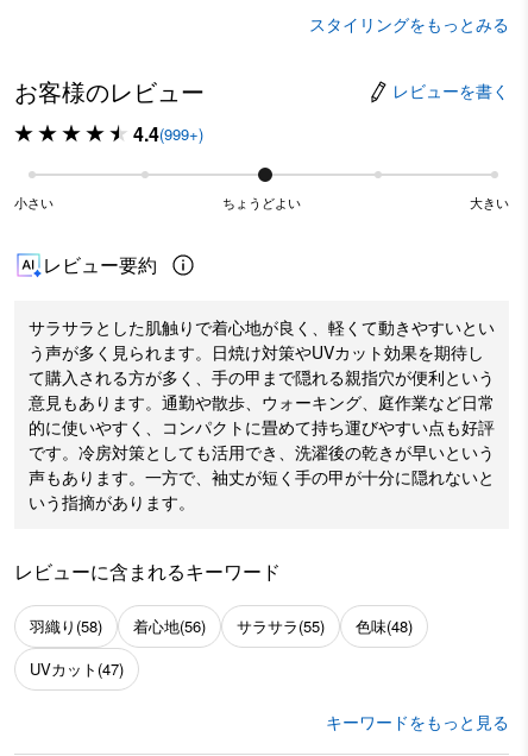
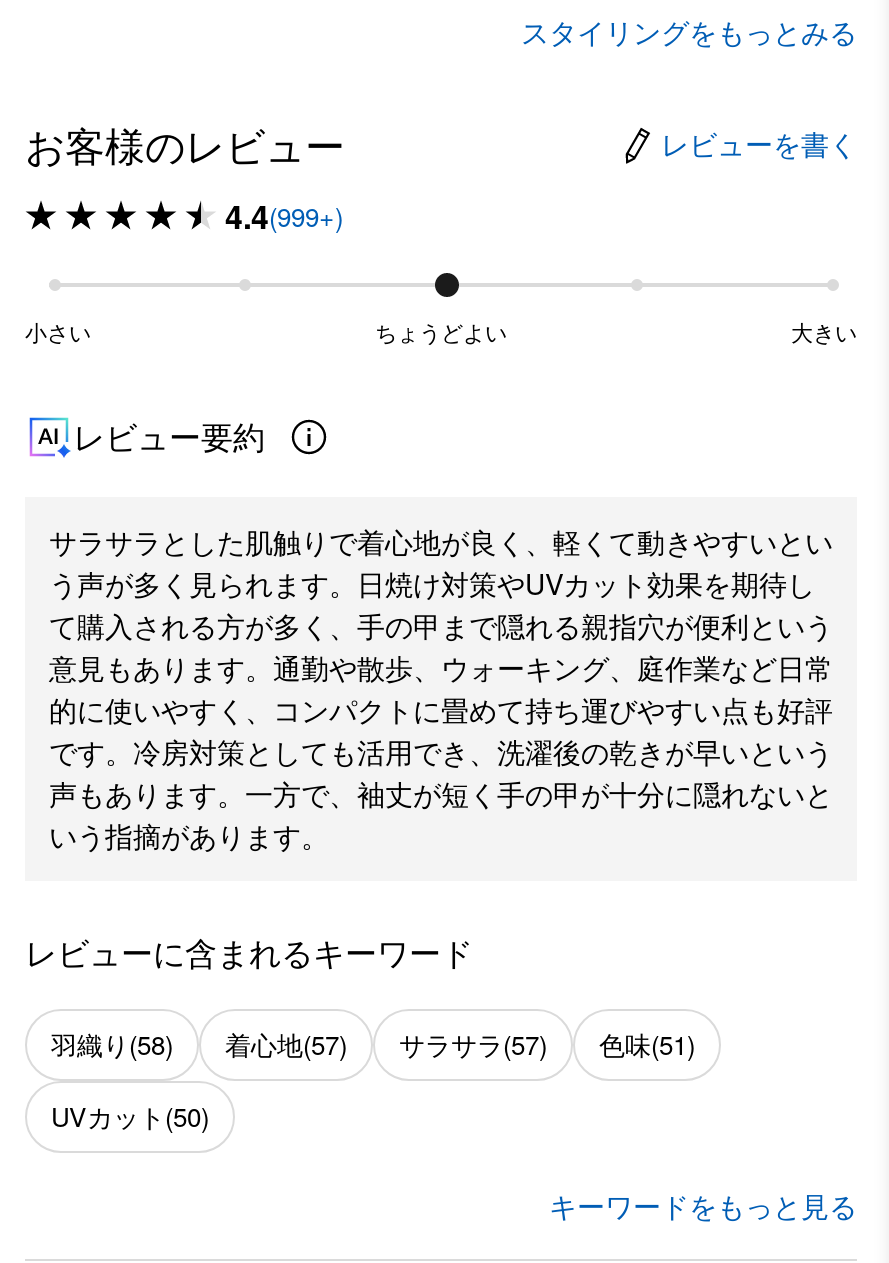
[133,615,206,637] 着心地(56) -> [225,1025,347,1063] 着心地(57)
[237,615,325,637] サラサラ(55) -> [399,1025,547,1063] サラサラ(57)
[356,615,413,637] 色味(48) -> [599,1025,695,1063] 色味(51)
[30,658,124,680] UVカット(47) -> [51,1097,209,1135] UVカット(50)

